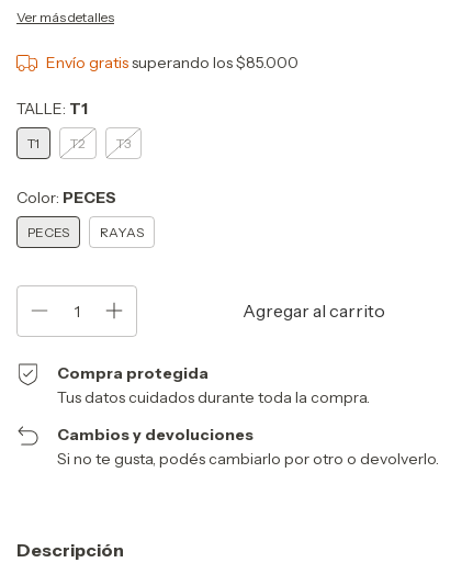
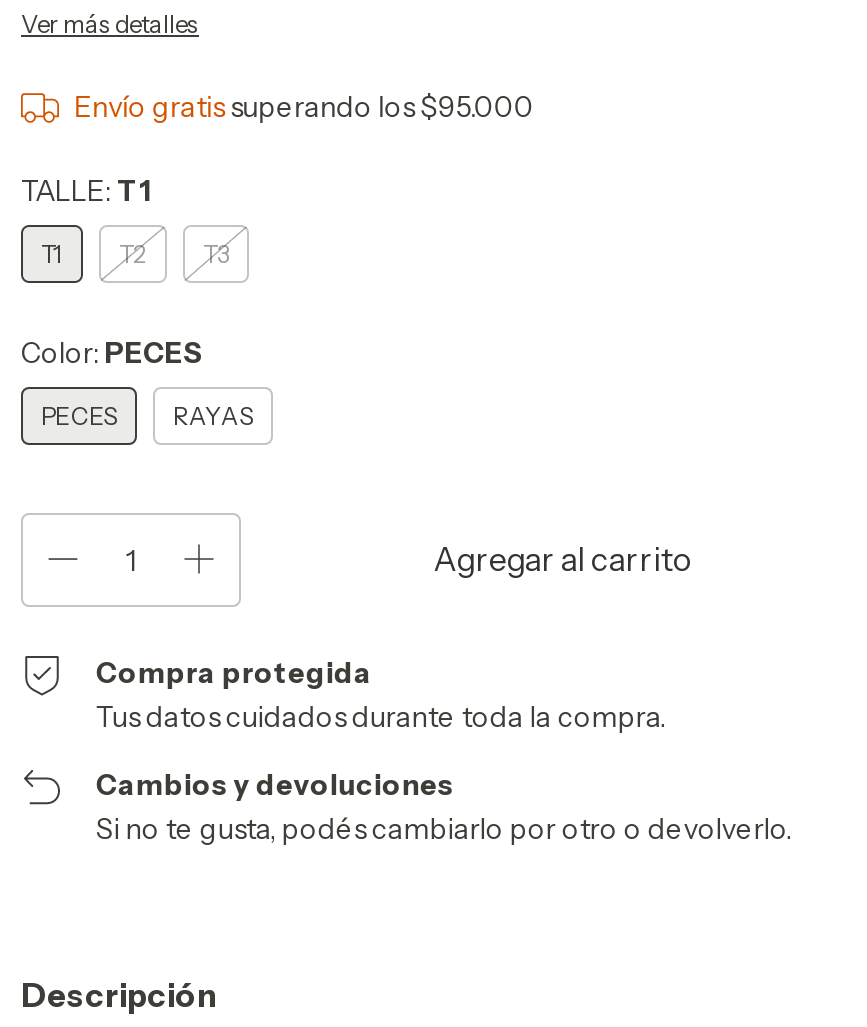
[46,53,298,73] Envío gratis superando los$85.000 -> [74,89,534,125] Envío gratis superando los$95.000

